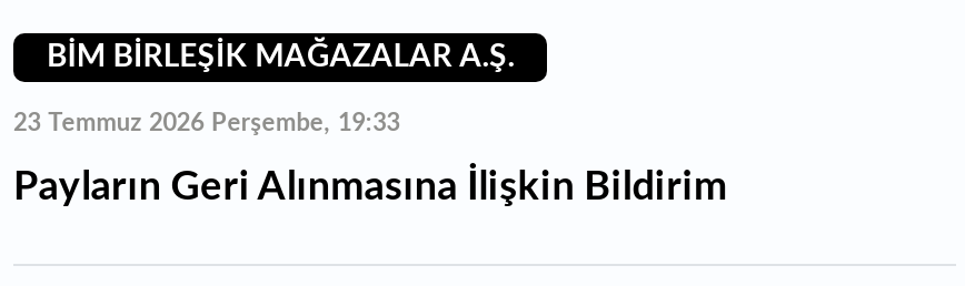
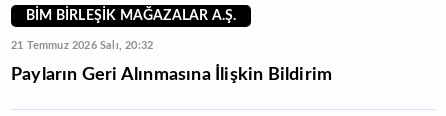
[13,111,400,135] 23 Temmuz 2026 Perşembe, 19:33 -> [11,40,153,51] 21 Temmuz 2026 Salı, 20:32

